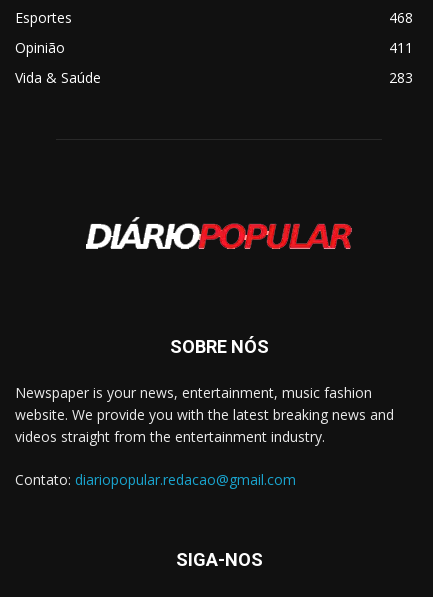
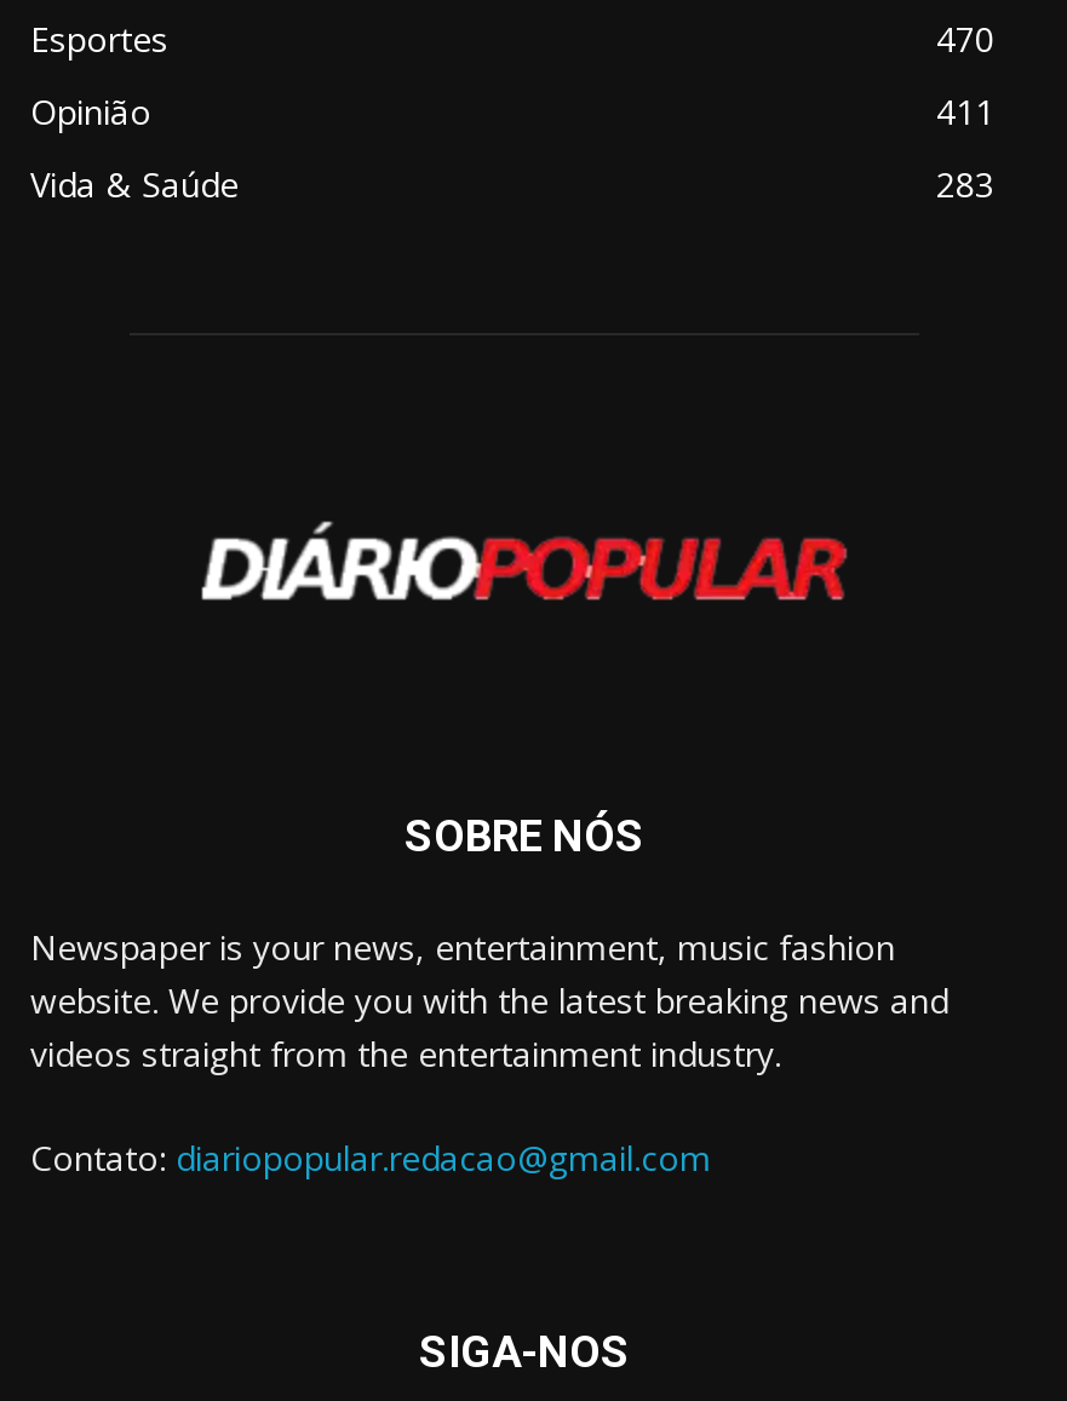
[389,8,413,27] 468 -> [936,16,994,62] 470

